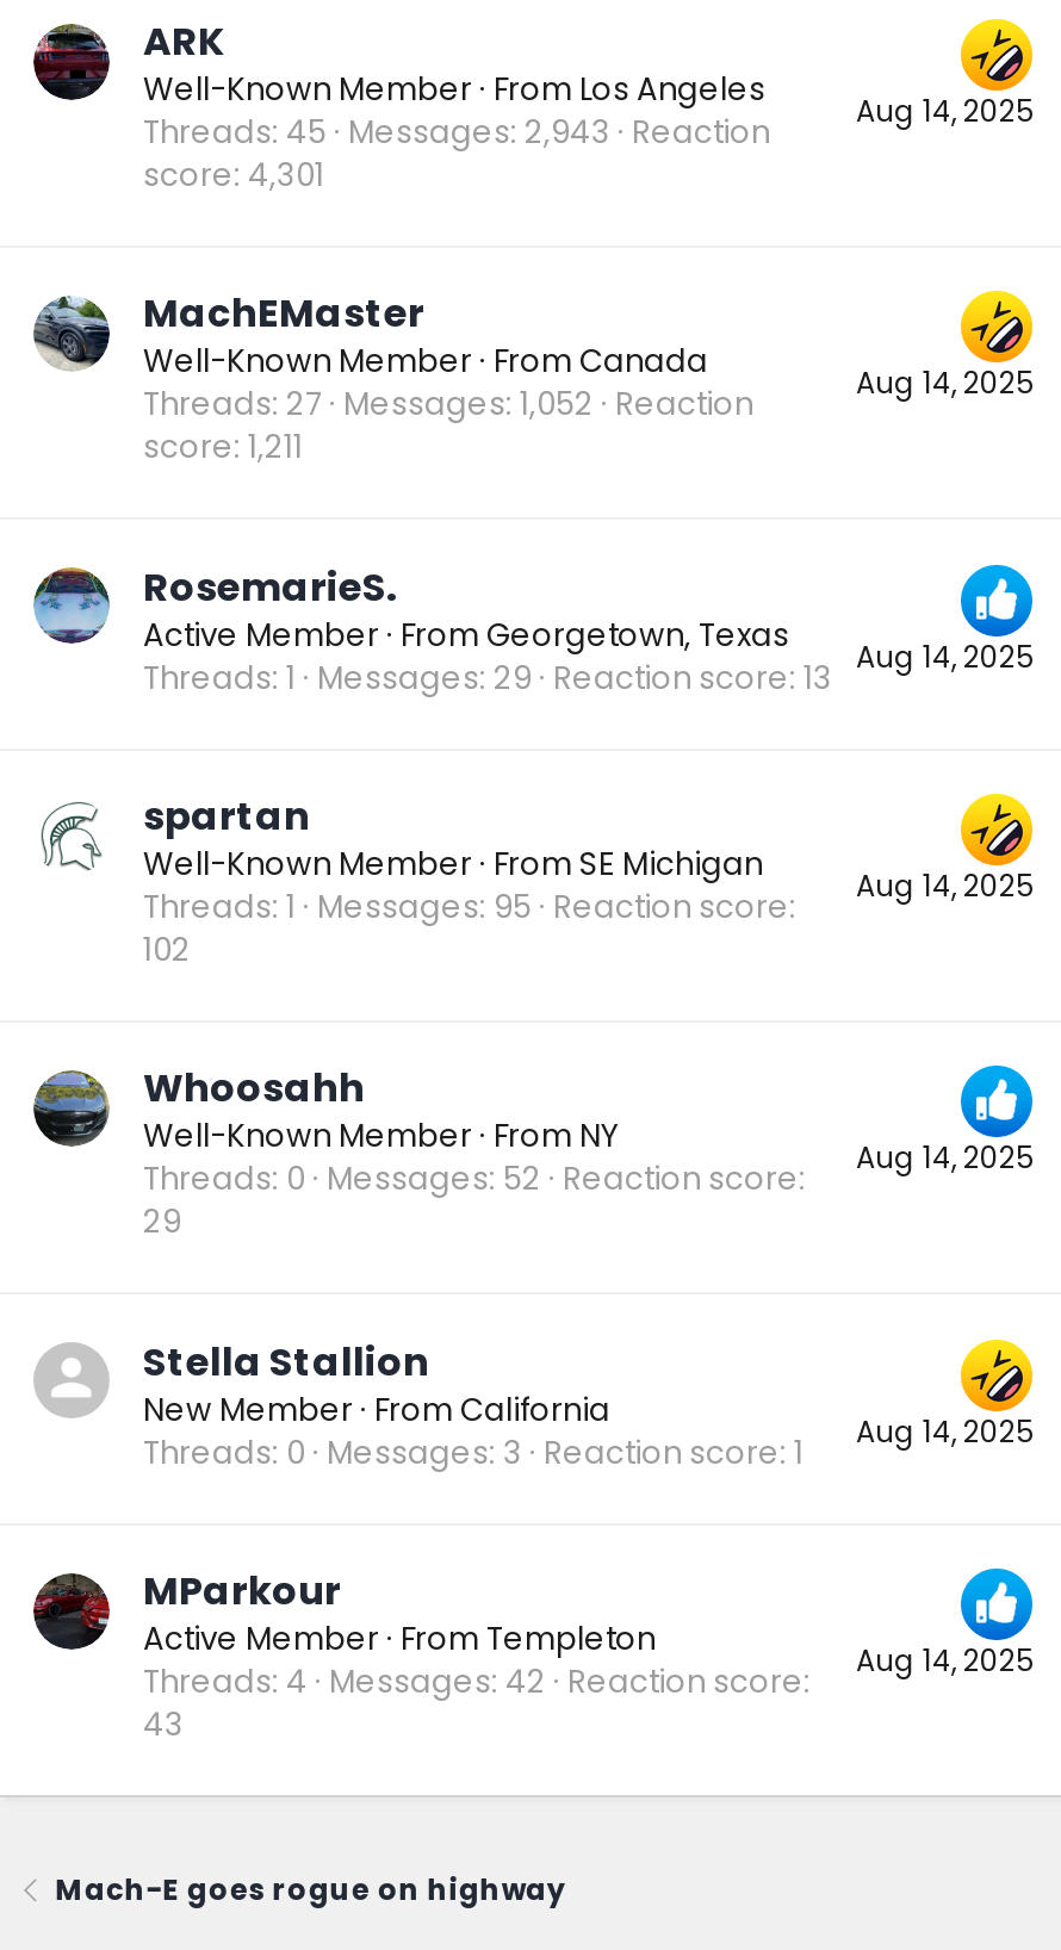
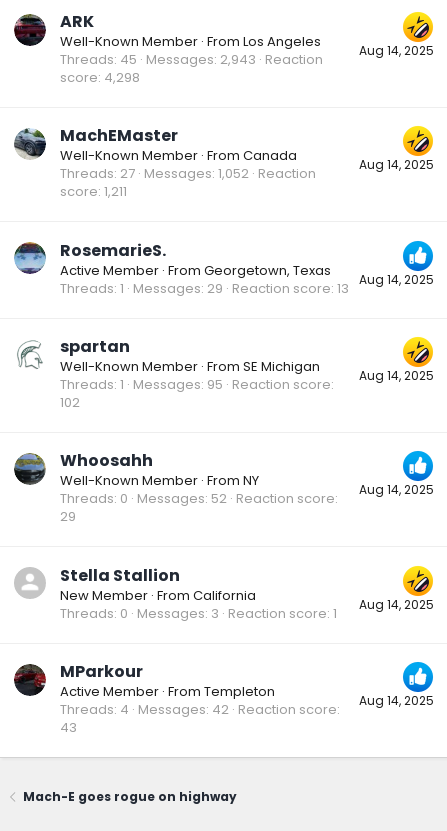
[143,152,324,198] score 4,301 -> [60,68,140,87] score 4,298

